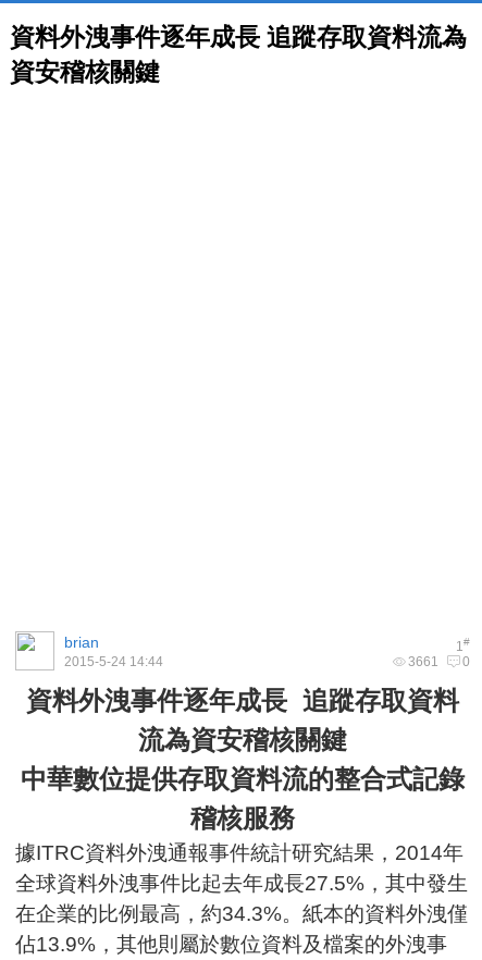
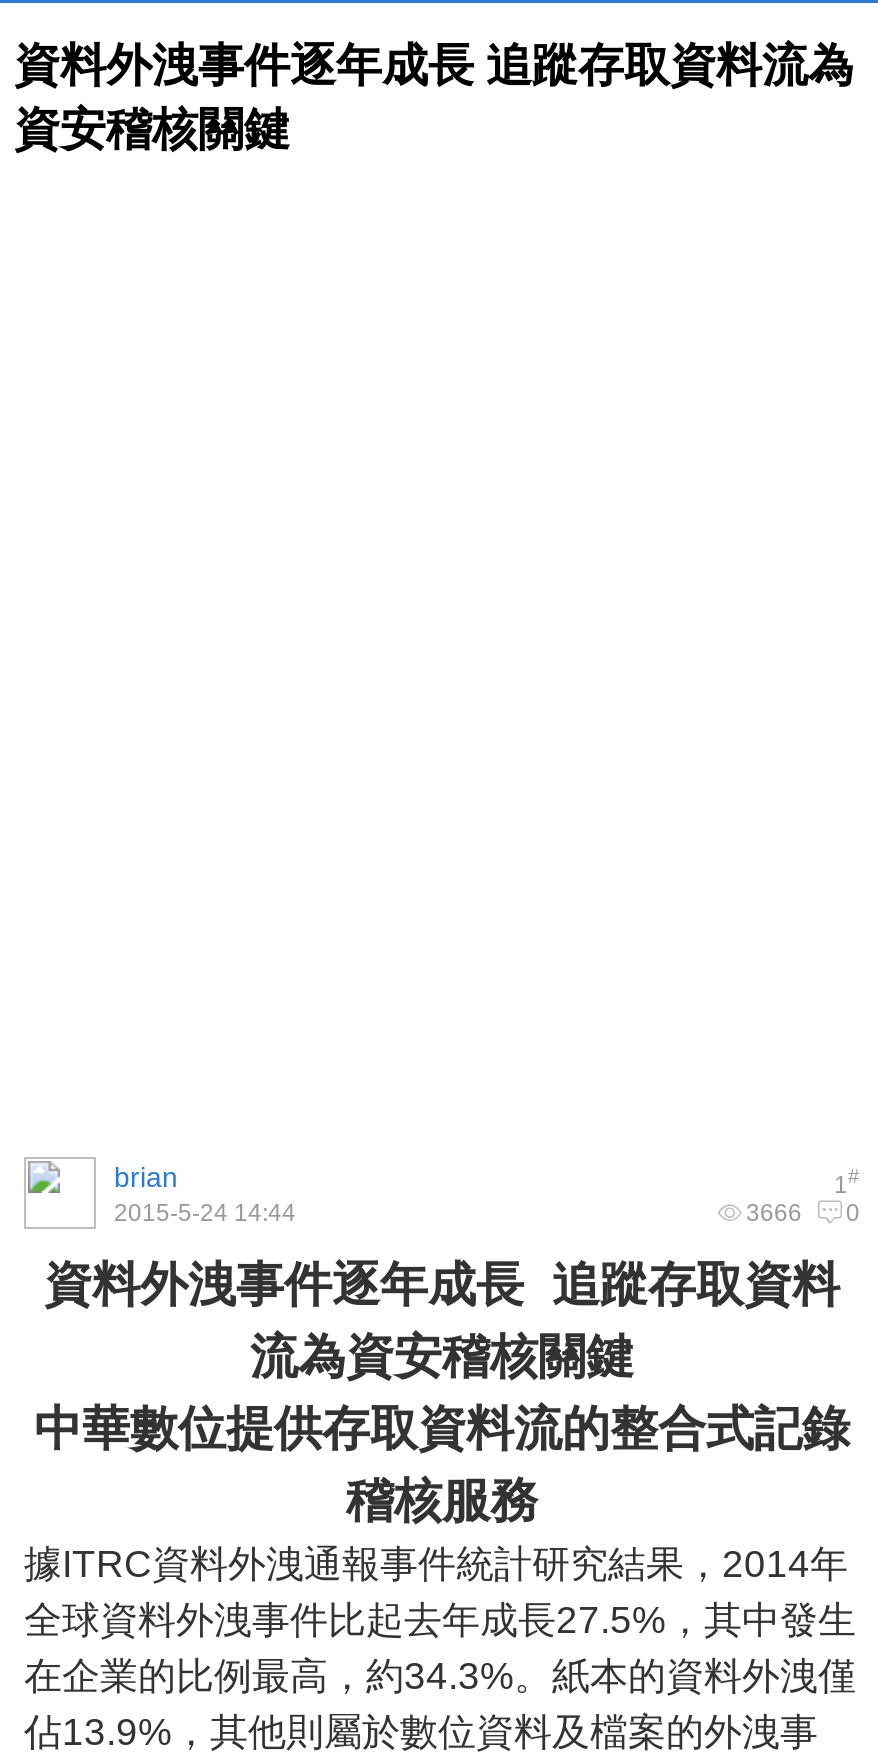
[408,654,470,669] 3661 0 -> [746,1199,860,1227] 3666 0

